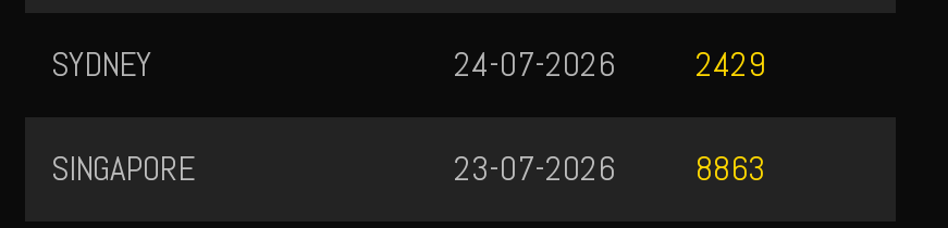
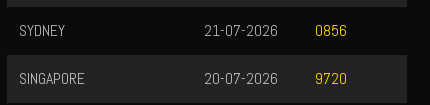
[454,42,615,86] 24-07-2026 -> [204,20,278,40] 21-07-2026
[695,43,765,87] 2429 -> [315,21,347,41] 0856
[454,147,615,190] 23-07-2026 -> [204,68,278,88] 20-07-2026
[695,148,765,191] 8863 -> [315,69,347,89] 9720

